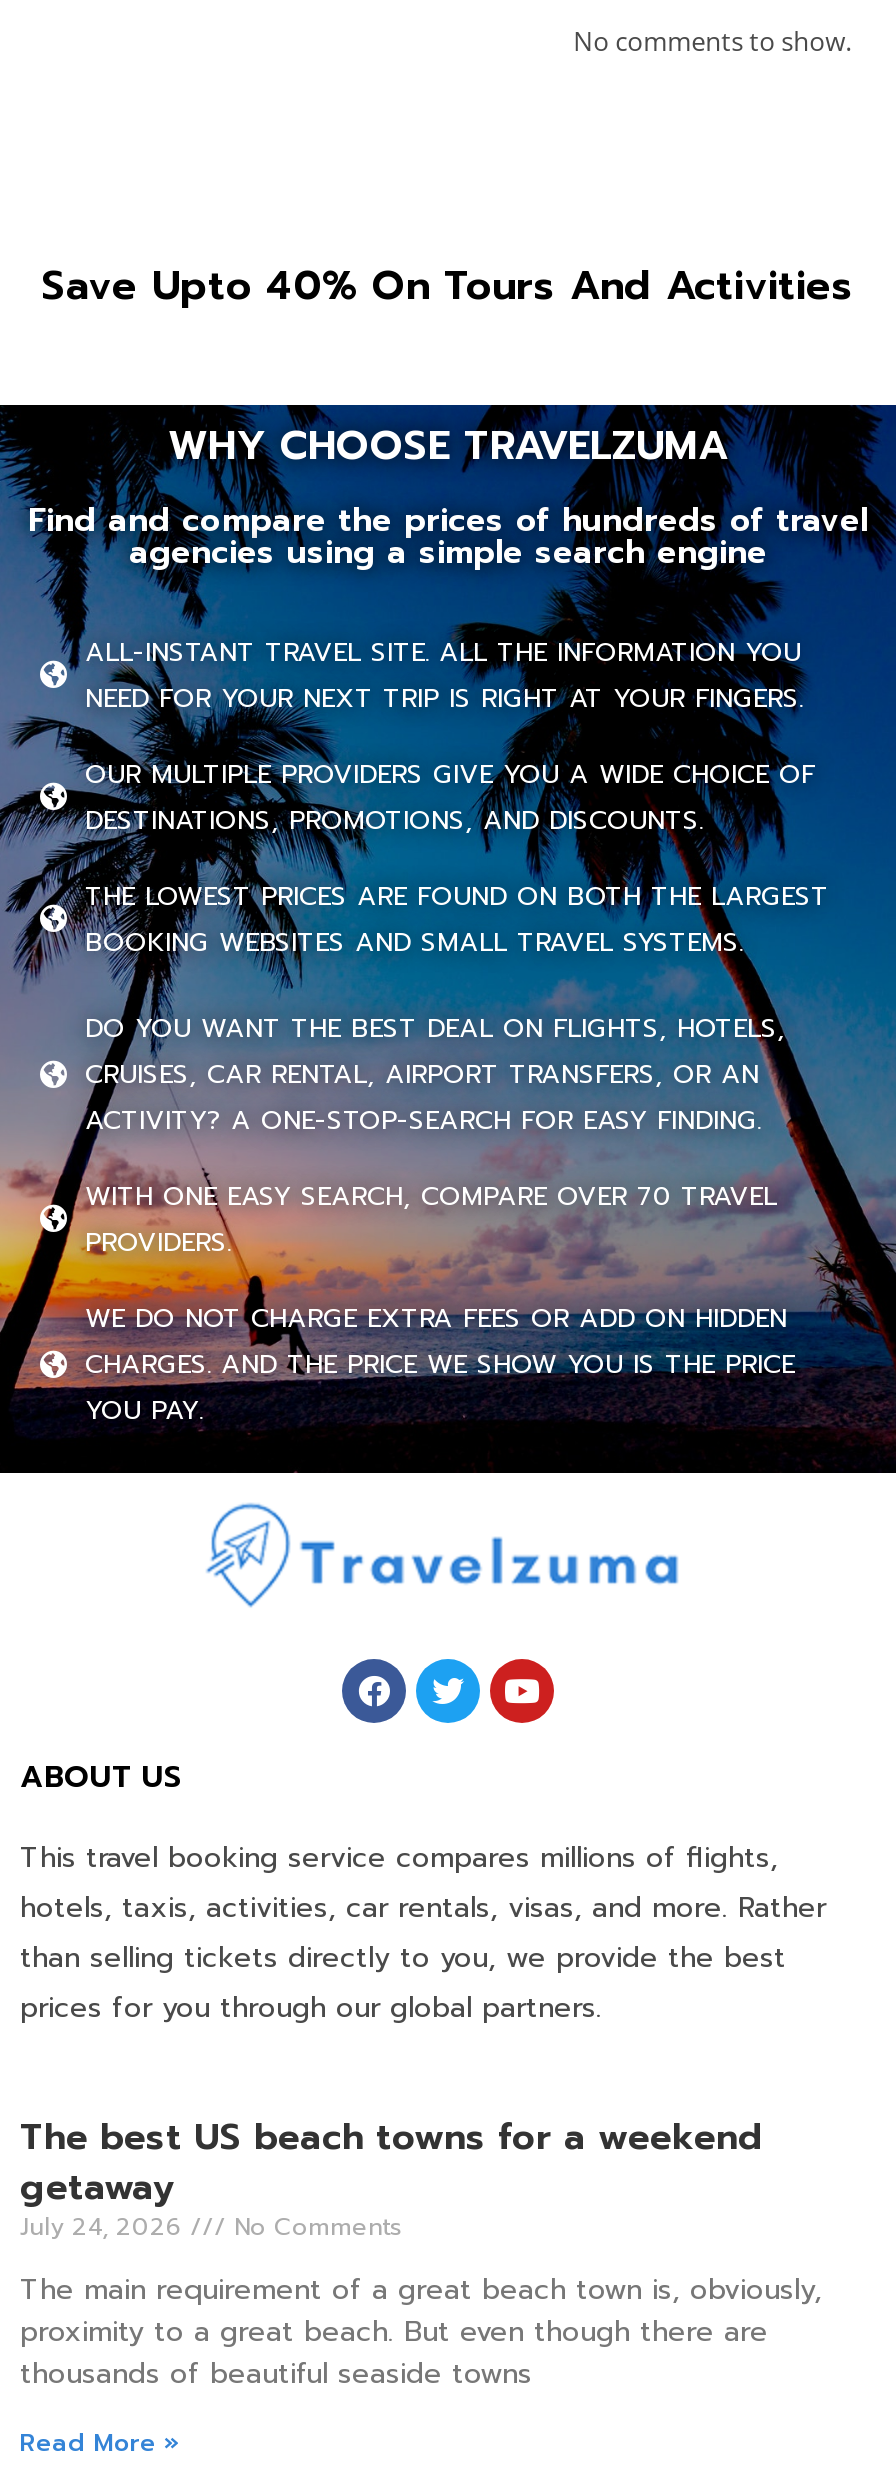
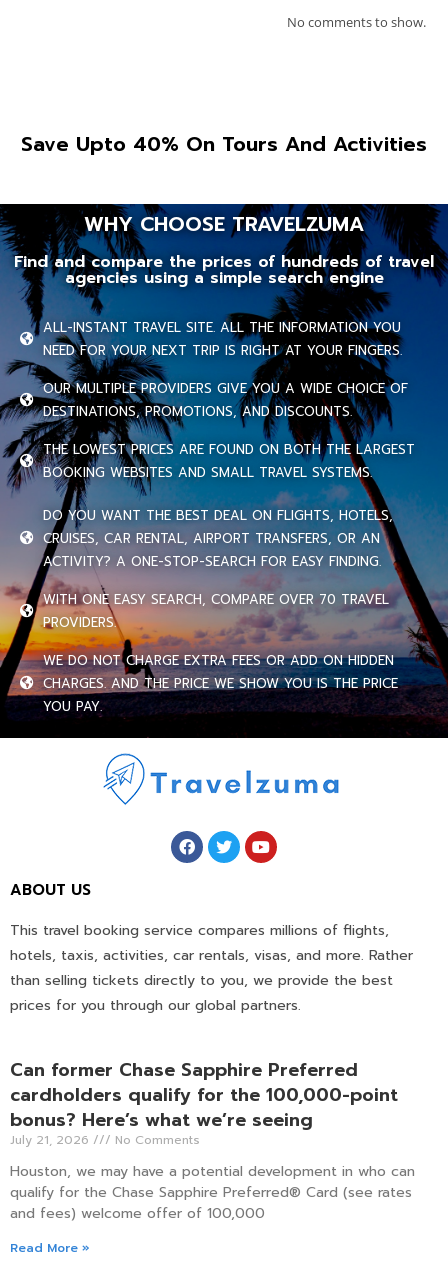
[20,2109,764,2245] The best US beach towns for a weekend | getaway | July 24, 2026 -> [10,1056,398,1149] Can former Chase Sapphire Preferred | cardholders qualify for the 100,000-point | bonus? Here’s what we’re seeing | July 21, 2026
[20,2269,822,2395] The main requirement of a great beach town is, obviously, | proximity to a great beach. But even though there are | thousands of beautiful seaside towns -> [10,1161,415,1224] Houston, we may have a potential development in who can | qualify for the Chase Sapphire Preferred® Card (see rates | and fees) welcome offer of 100,000

